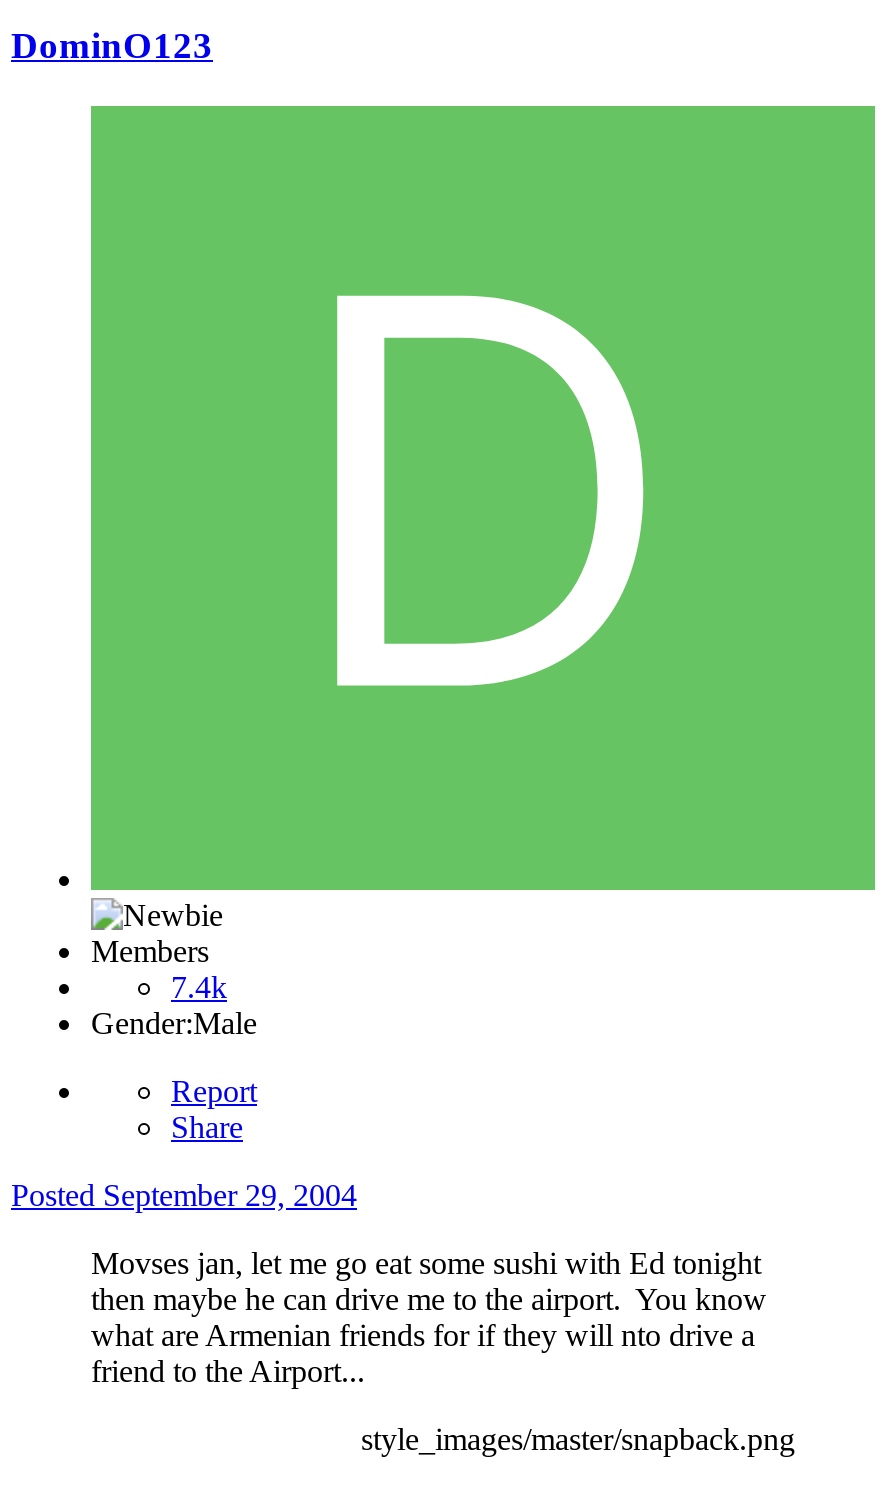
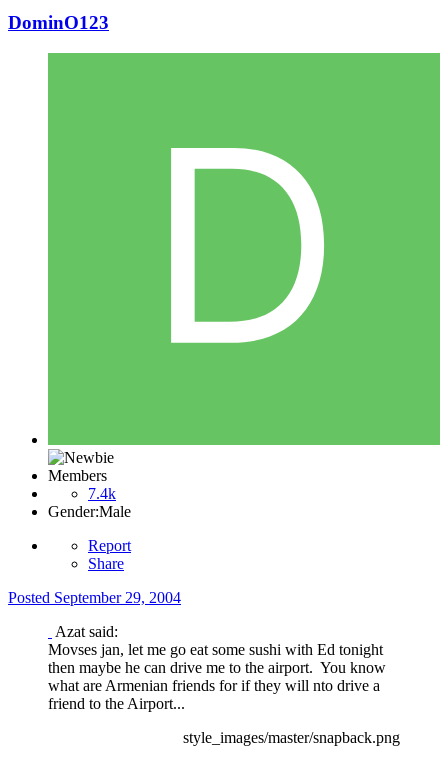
none -> [52,623,118,640] Azat said:

